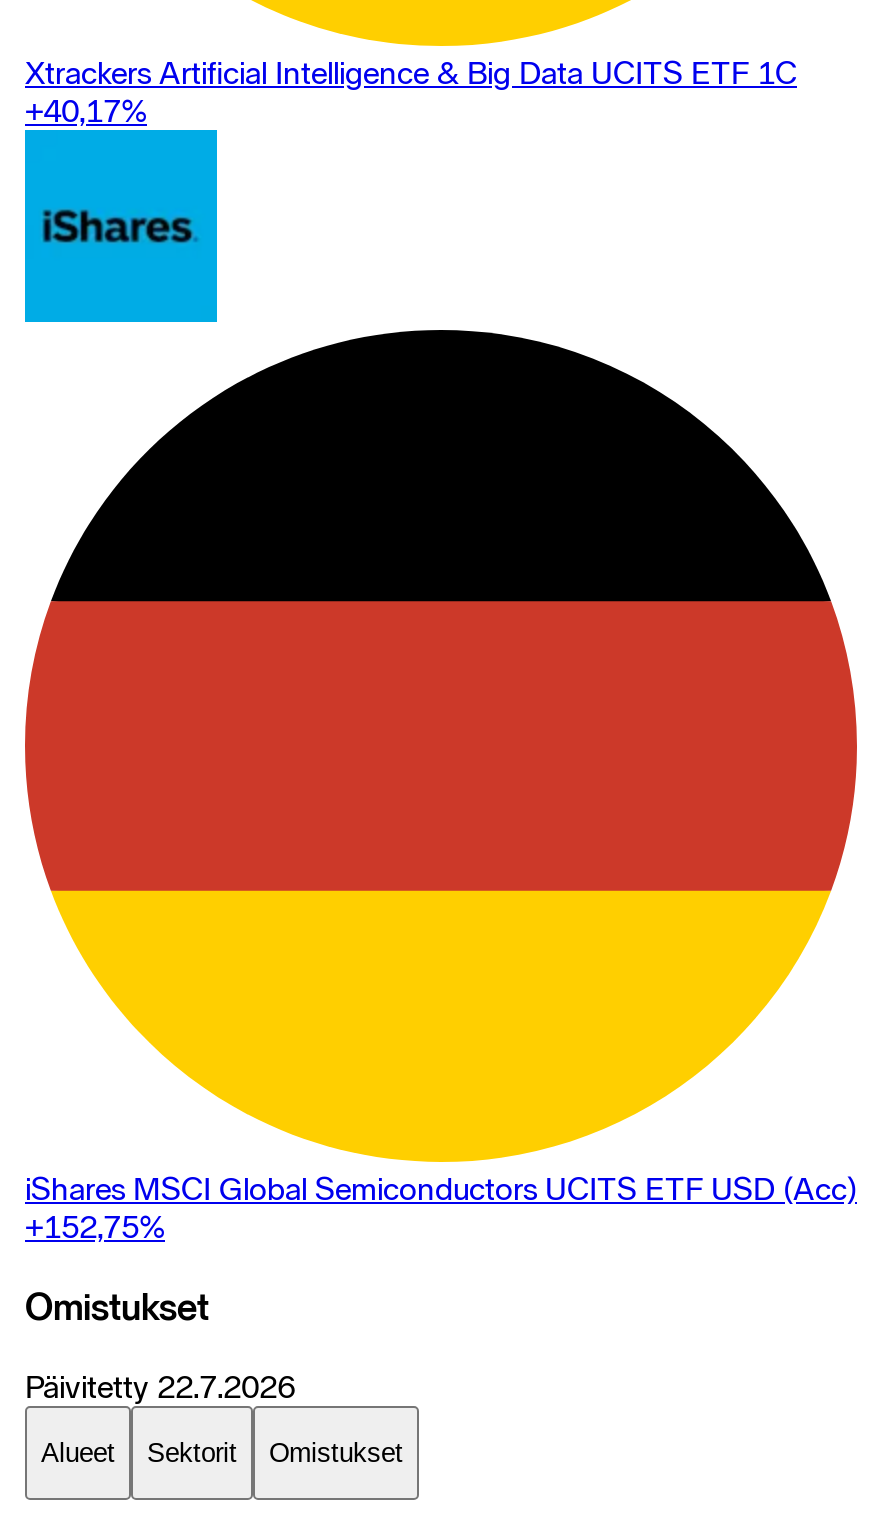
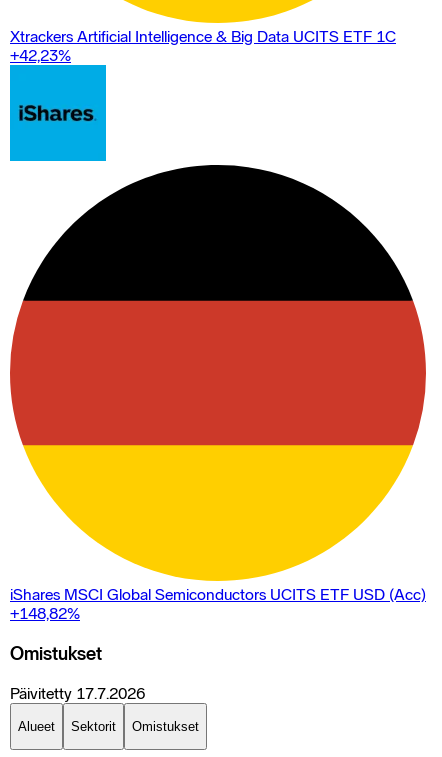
[25,92,147,130] +40,17% -> [10,46,71,65] +42,23%
[25,1208,165,1246] +152,75% -> [10,604,80,623] +148,82%
[25,1367,295,1405] Päivitetty 22.7.2026 -> [10,683,145,702] Päivitetty 17.7.2026

